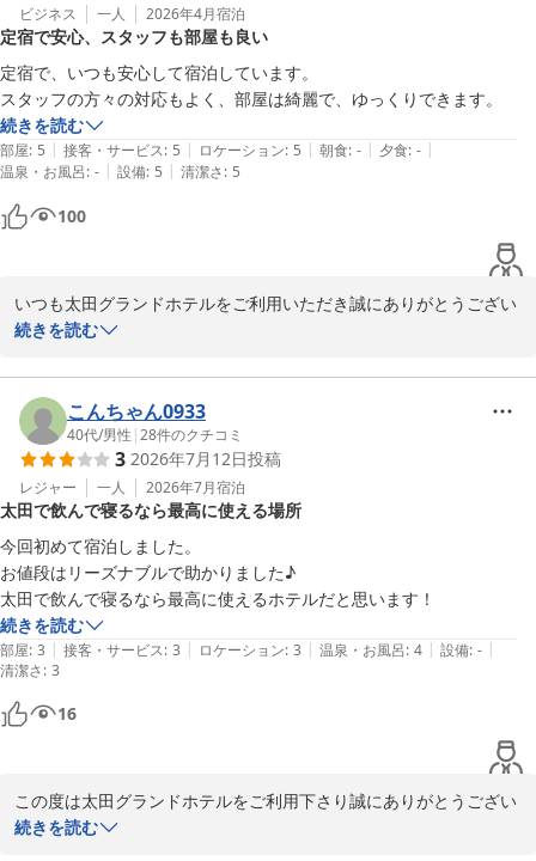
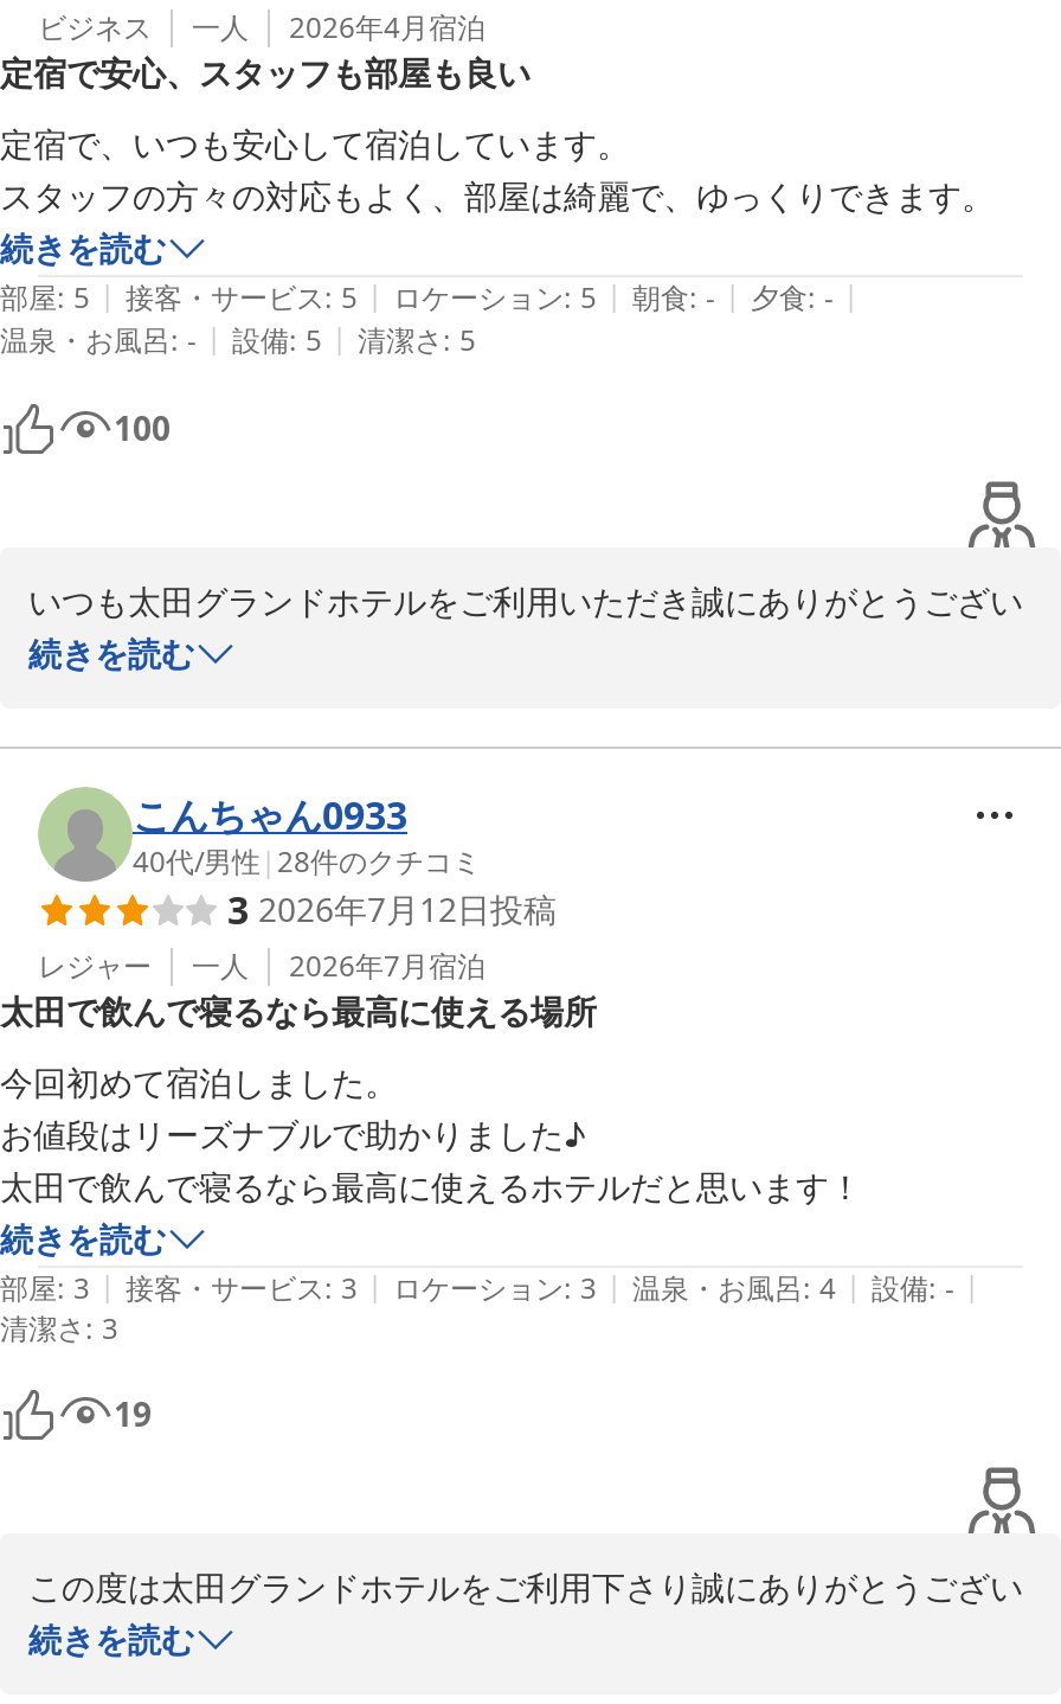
[57,702,77,725] 16 -> [114,1391,152,1436] 19

